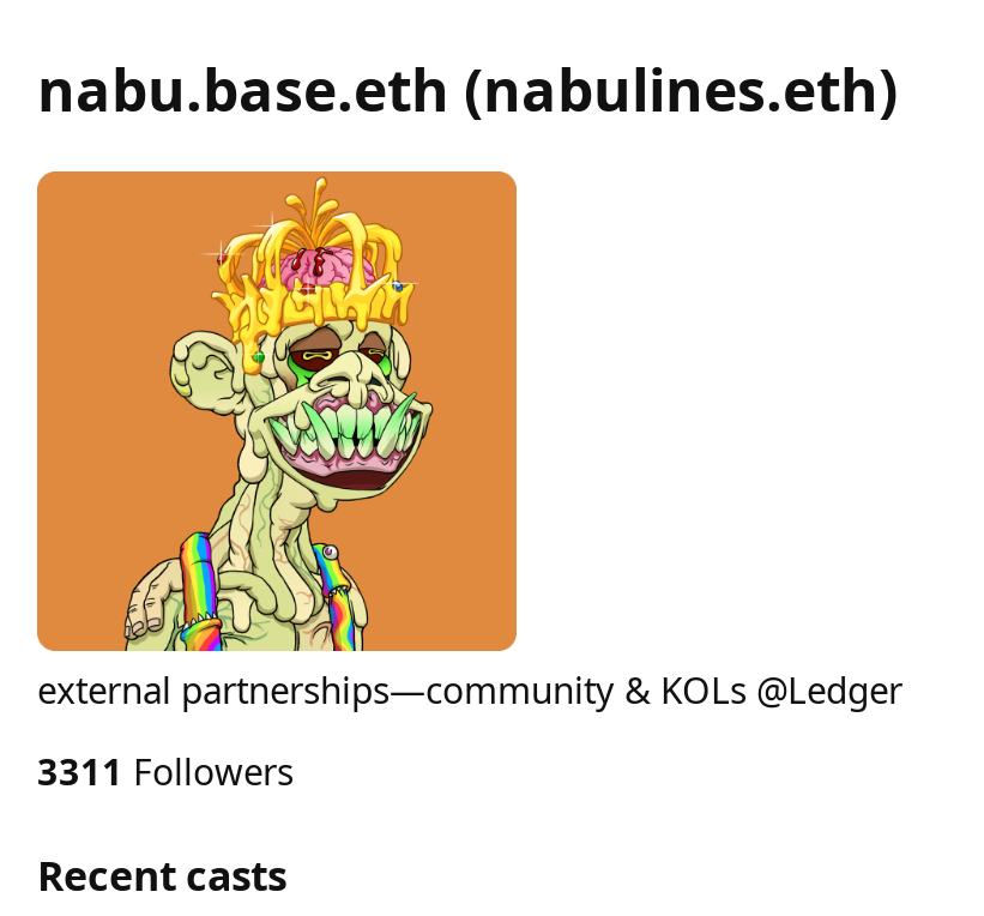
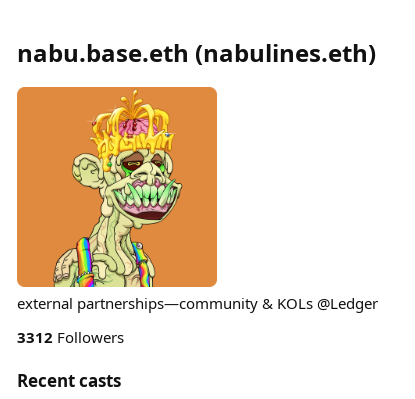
[37,747,294,795] 3311 Followers -> [17,327,124,347] 3312 Followers

